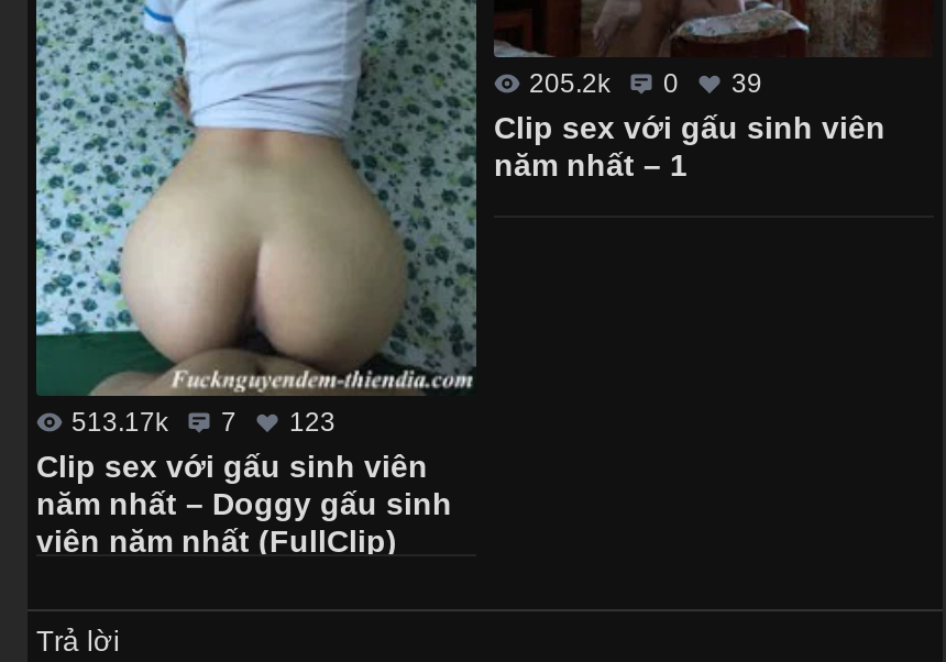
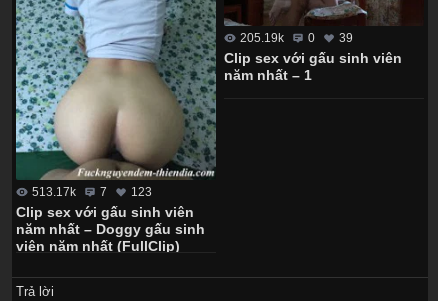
[529,67,762,98] 205.2k 0 39 -> [240,30,353,44] 205.19k 0 39

